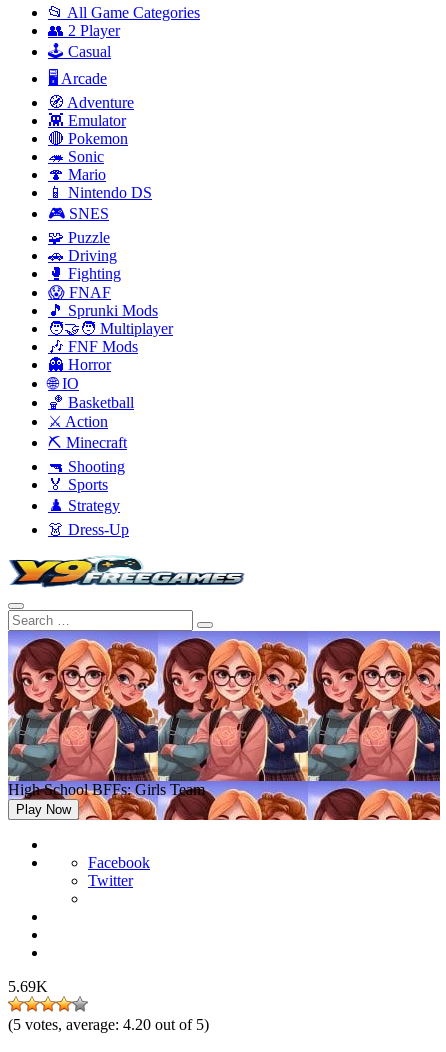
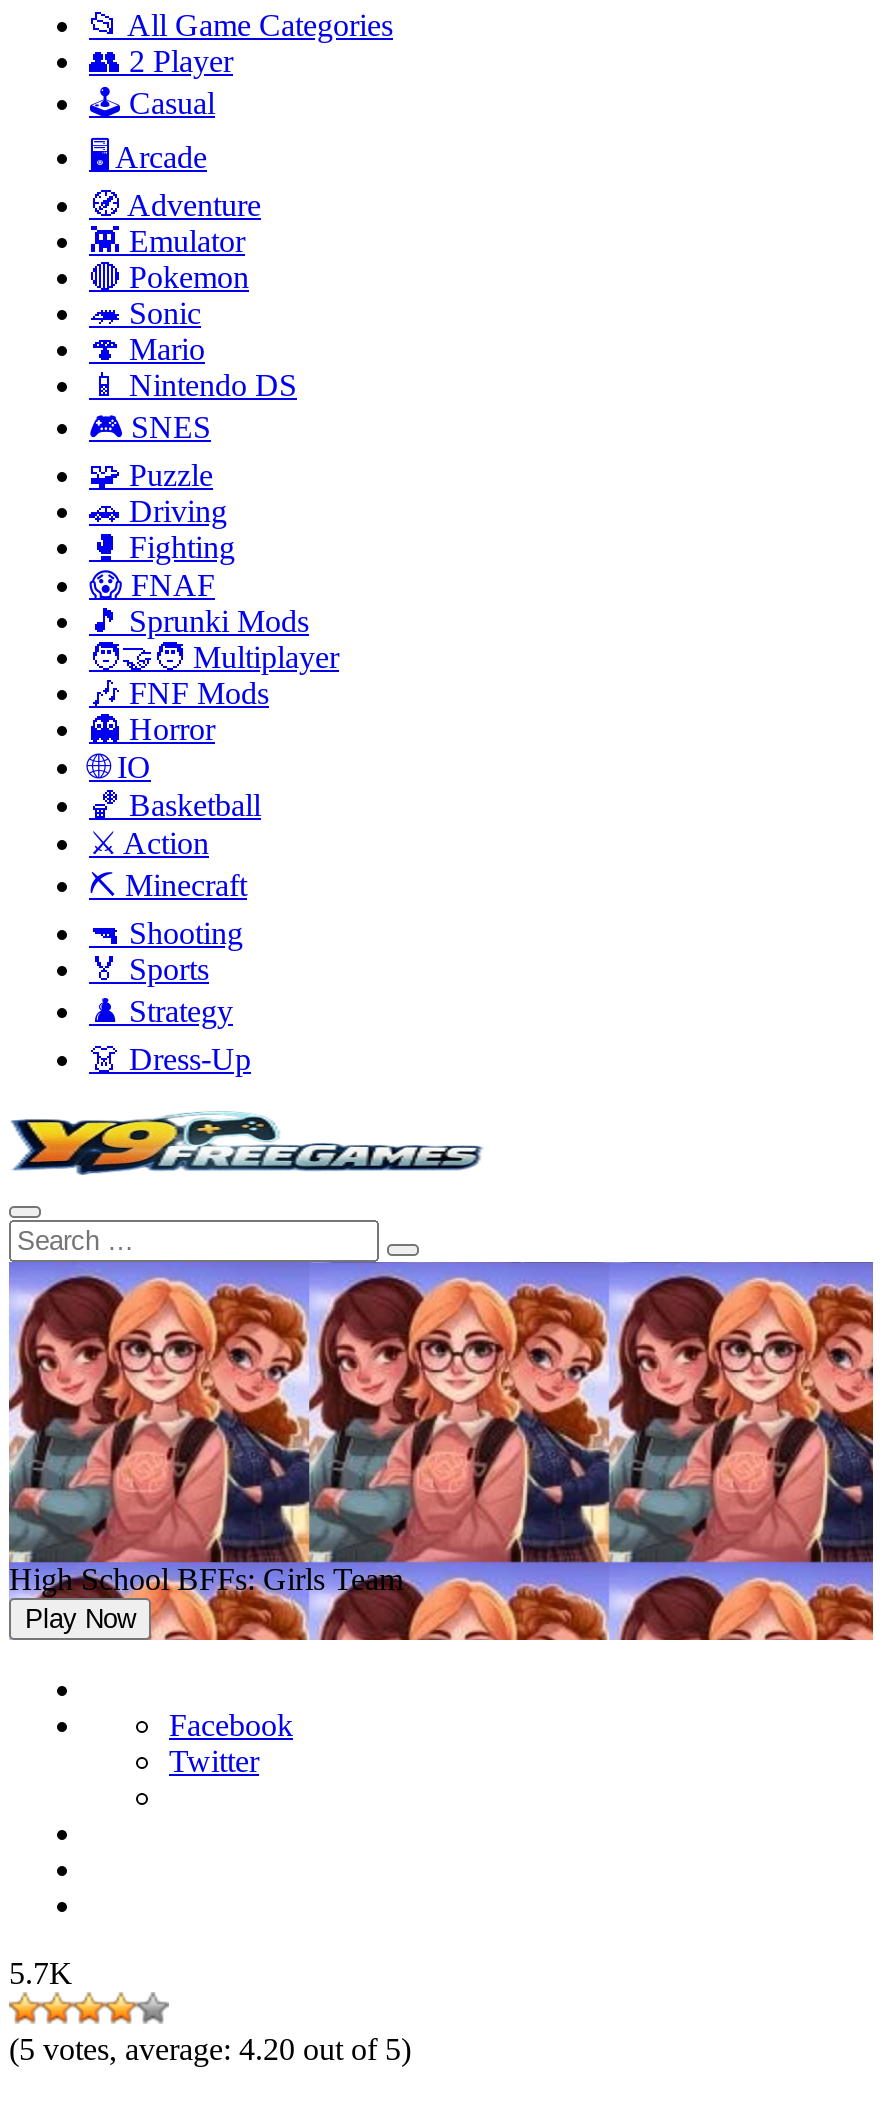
[8,978,48,995] 5.69K -> [9,1956,73,1990] 5.7K

